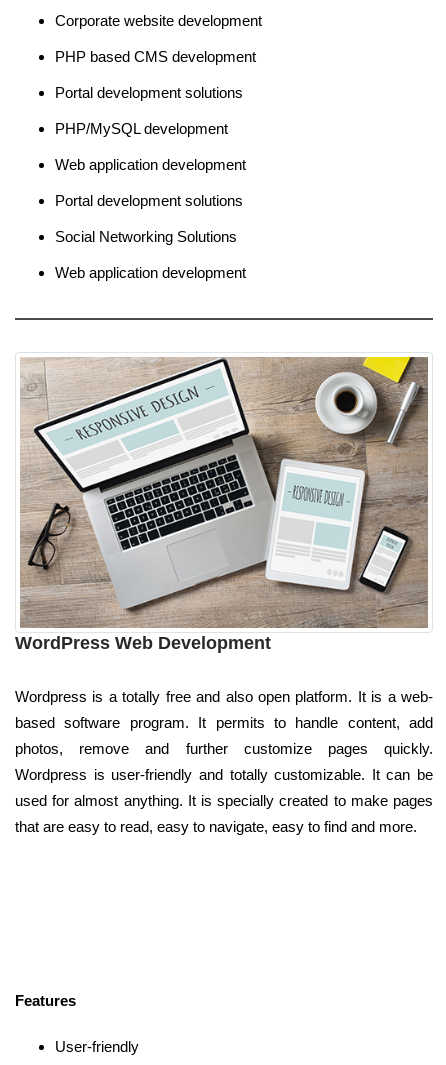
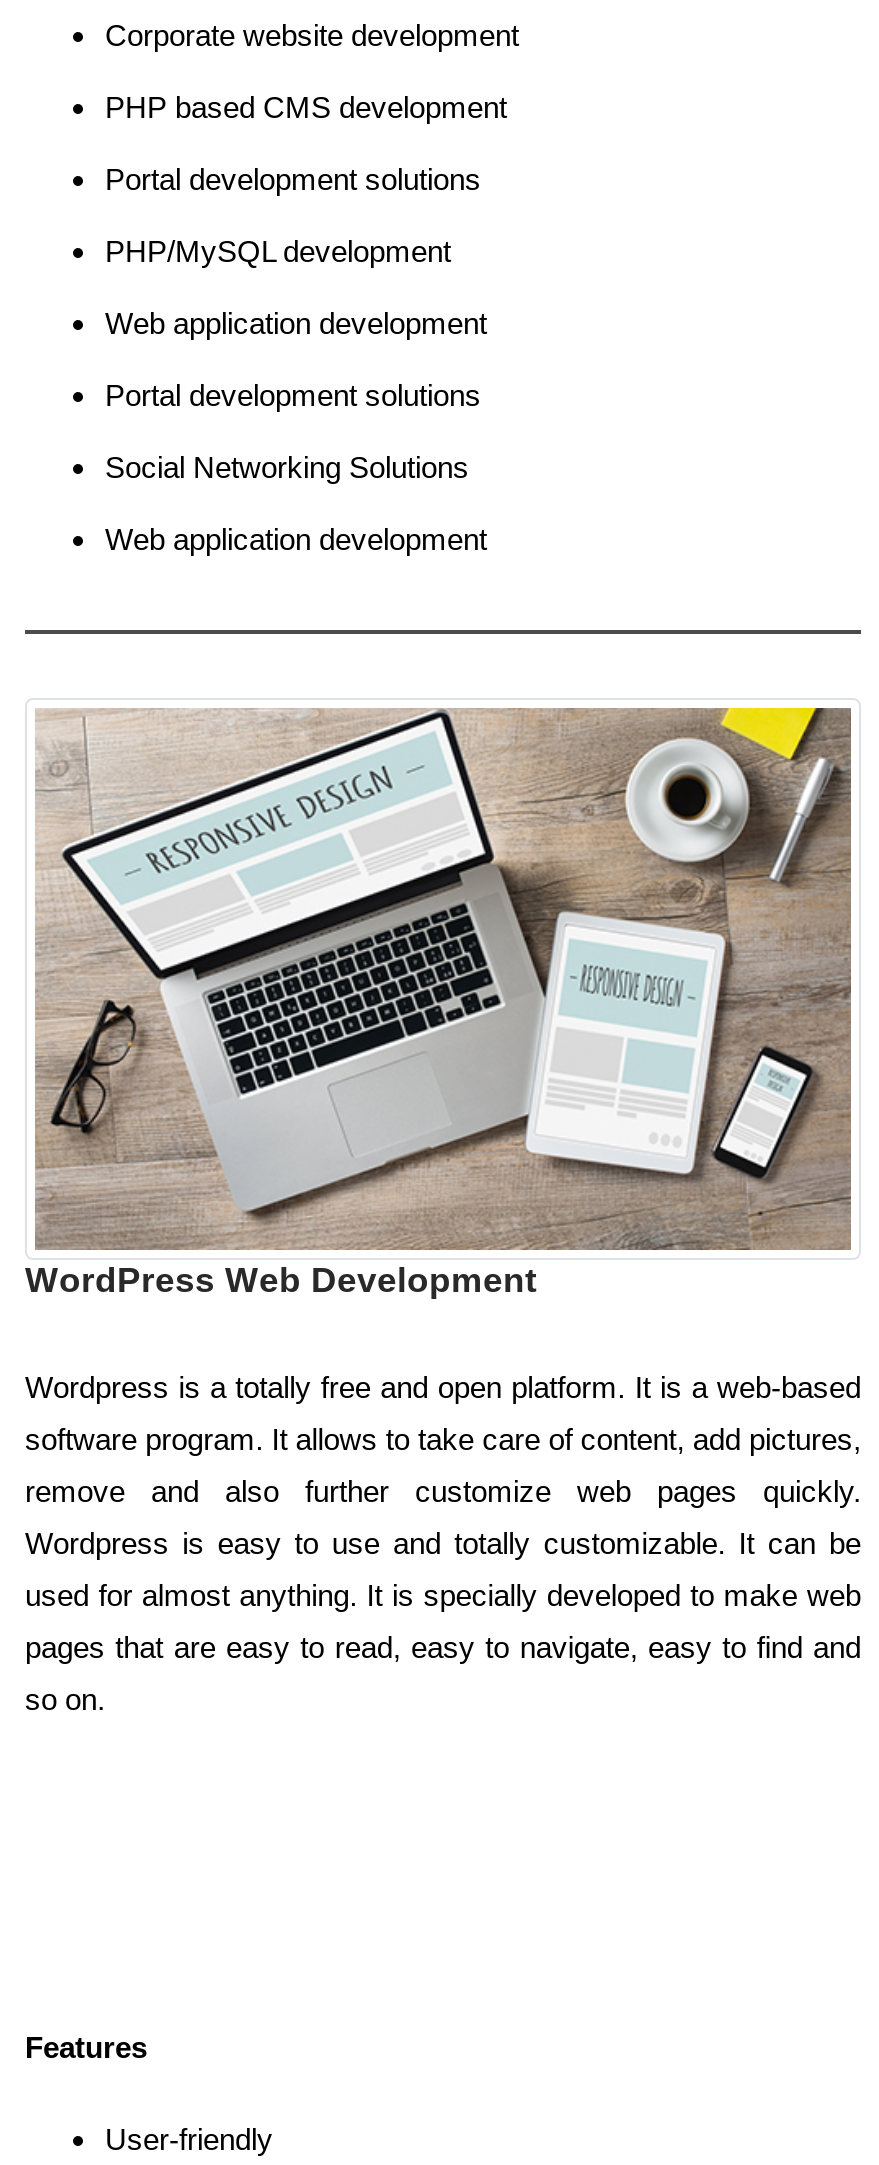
[15,688,433,835] Wordpress is a totally free and also open platform. It is a web- | based software program. It permits to handle content, add | photos, remove and further customize pages quickly. | Wordpress is user-friendly and totally customizable. It can be | used for almost anything. It is specially created to make pages | that are easy to read, easy to navigate, easy to find and more. -> [25,1370,861,1716] Wordpress is a totally free and open platform. It is a web-based | software program. It allows to take care of content, add pictures, | remove and also further customize web pages quickly. | Wordpress is easy to use and totally customizable. It can be | used for almost anything. It is specially developed to make web | pages that are easy to read, easy to navigate, easy to find and | so on.

